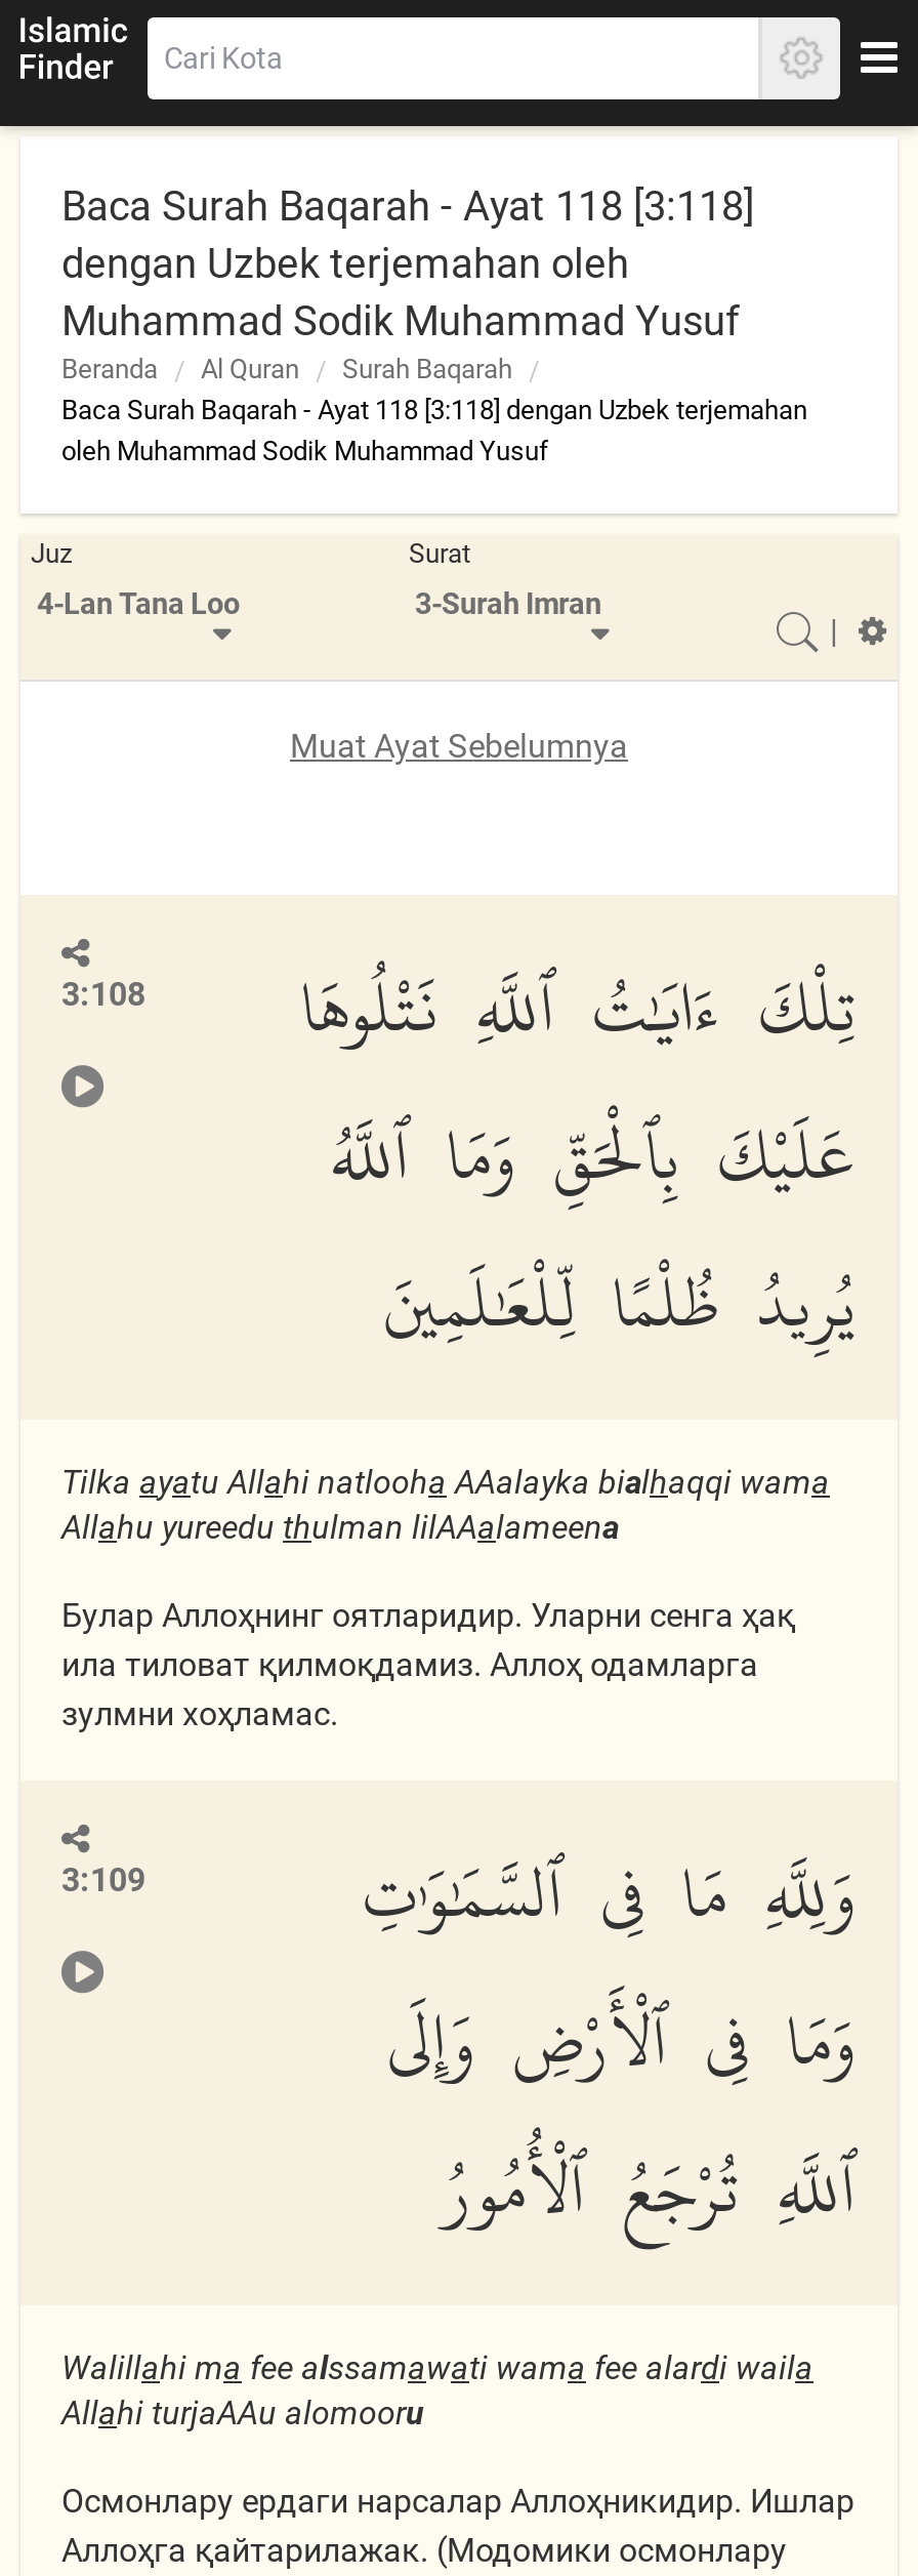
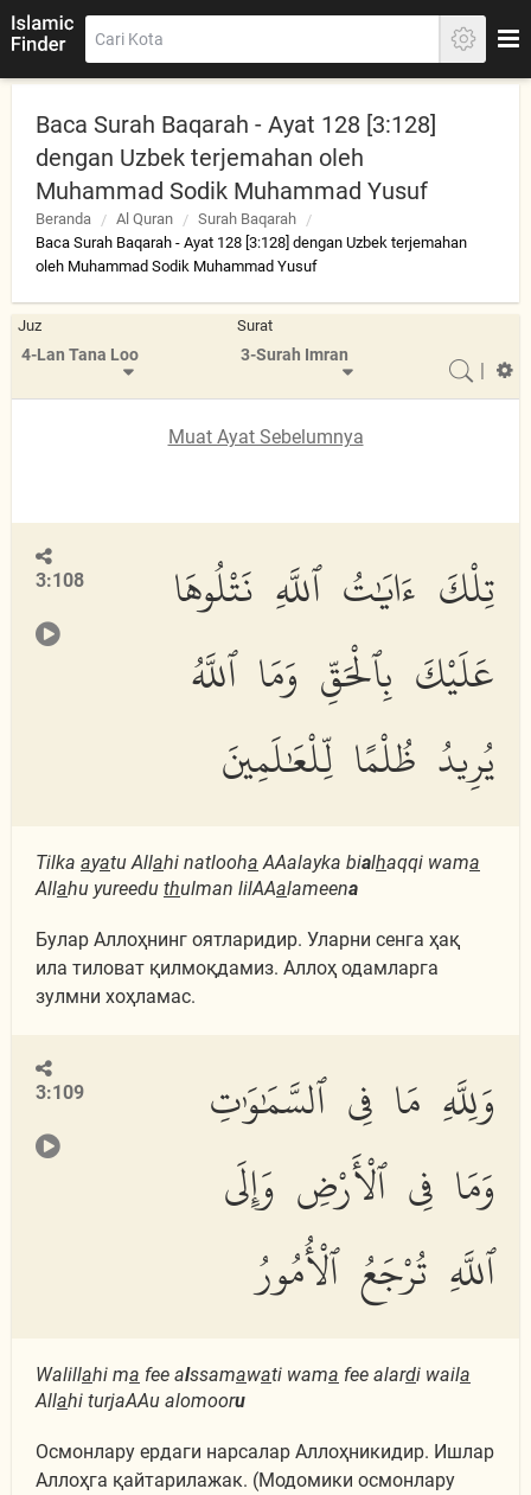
[61,181,754,231] Baca Surah Baqarah - Ayat 118 [3:118] -> [36,110,436,139] Baca Surah Baqarah - Ayat 128 [3:128]
[61,395,807,425] Baca Surah Baqarah - Ayat 118 [3:118] dengan Uzbek terjemahan -> [36,234,467,251] Baca Surah Baqarah - Ayat 128 [3:128] dengan Uzbek terjemahan

